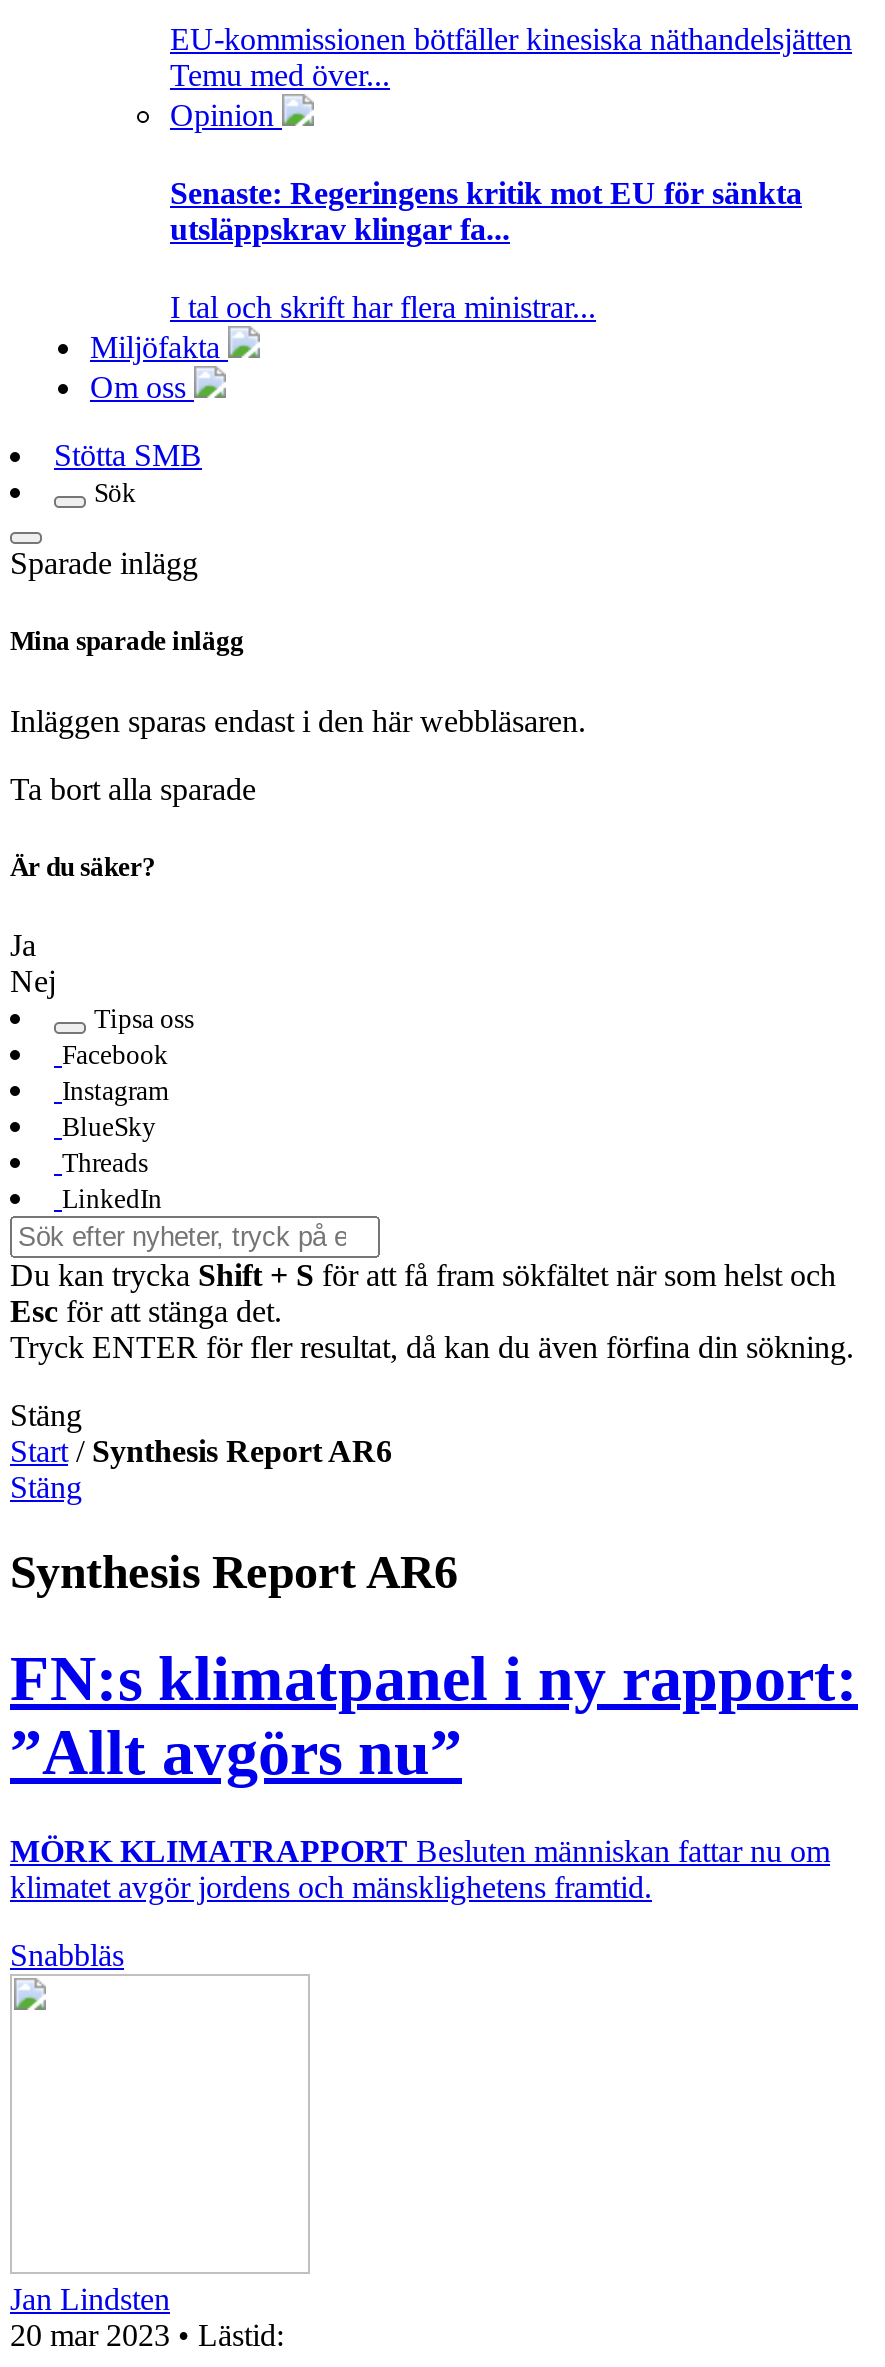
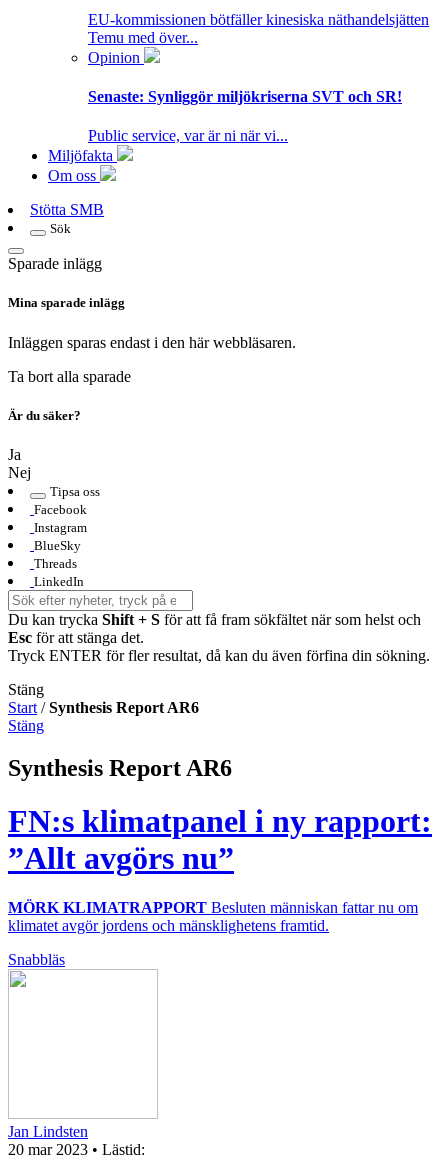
[170,176,802,246] Senaste: Regeringens kritik mot EU för sänkta | utsläppskrav klingar fa... -> [88,88,402,105] Senaste: Synliggör miljökriserna SVT och SR!
[170,291,596,325] I tal och skrift har flera ministrar... -> [88,127,288,144] Public service, var är ni när vi...

